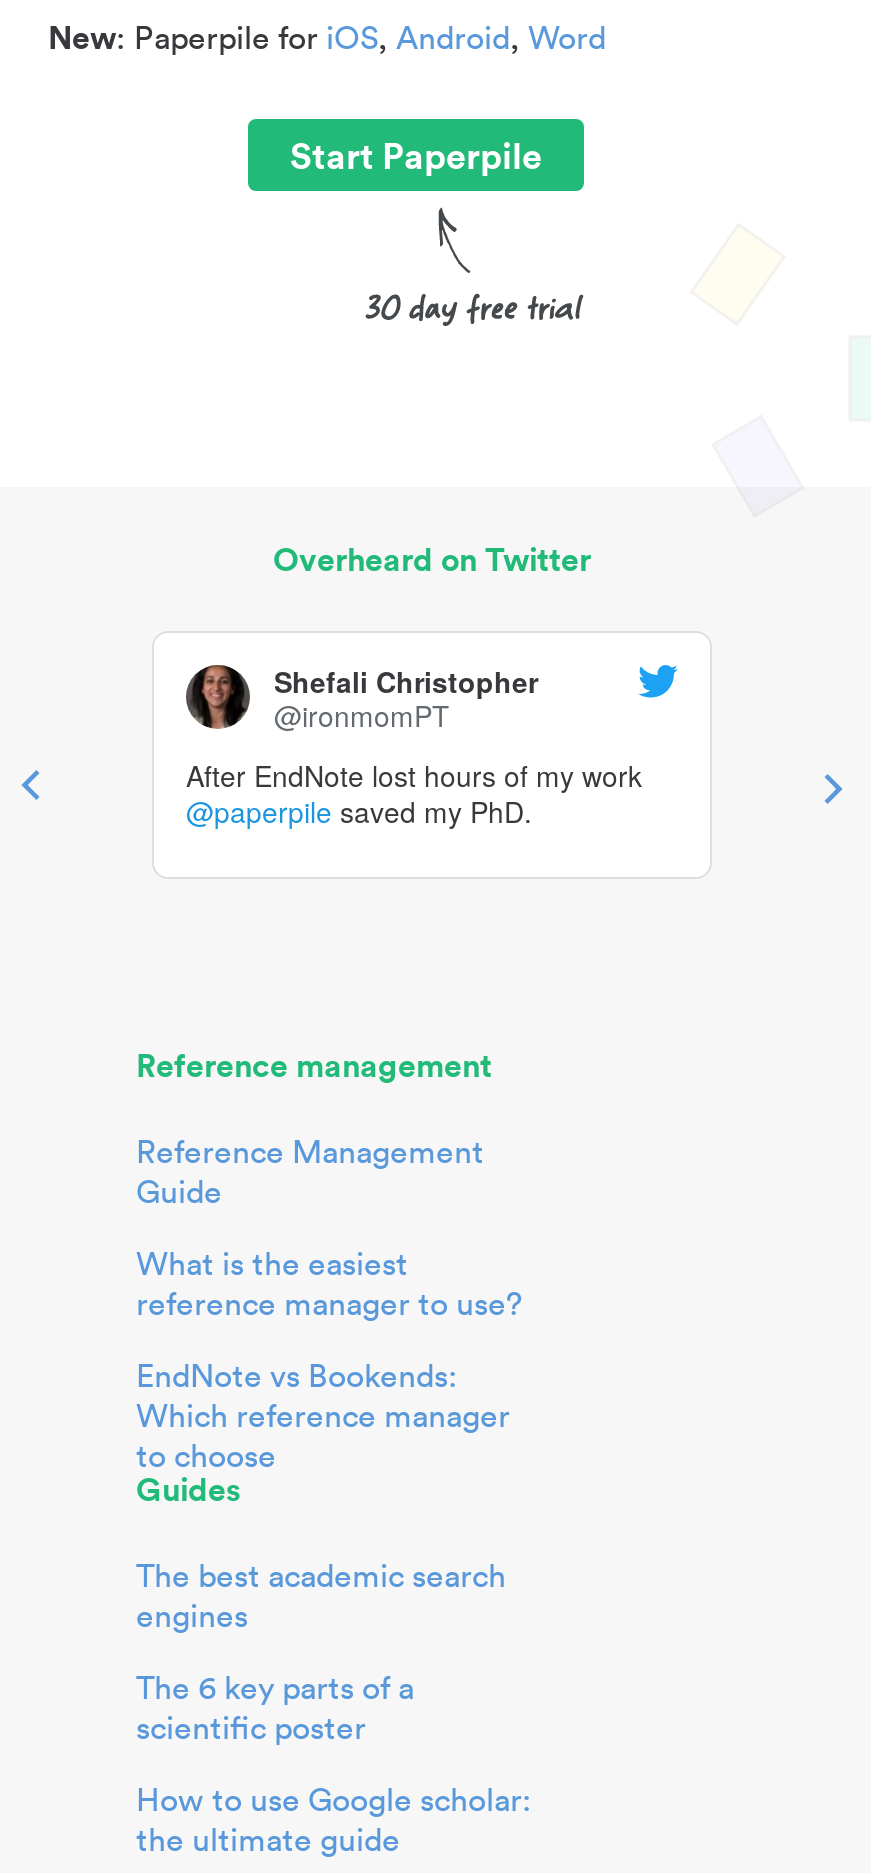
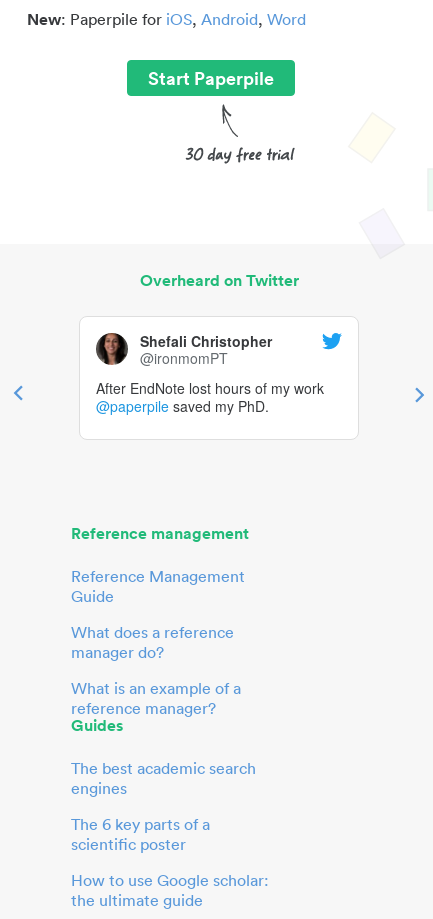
[136,1243,522,1323] What is the easiest | reference manager to use? -> [71,622,234,662] What does a reference | manager do?
[136,1355,510,1475] EndNote vs Bookends: | Which reference manager | to choose -> [71,678,241,718] What is an example of a | reference manager?

